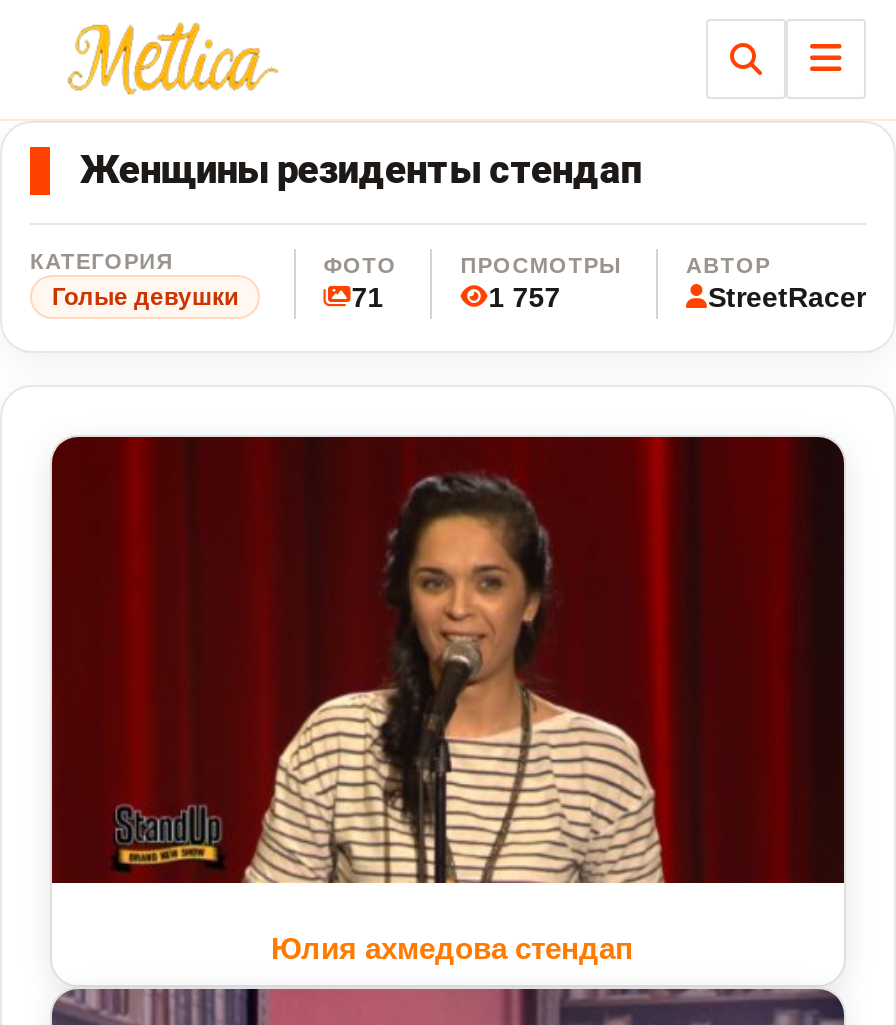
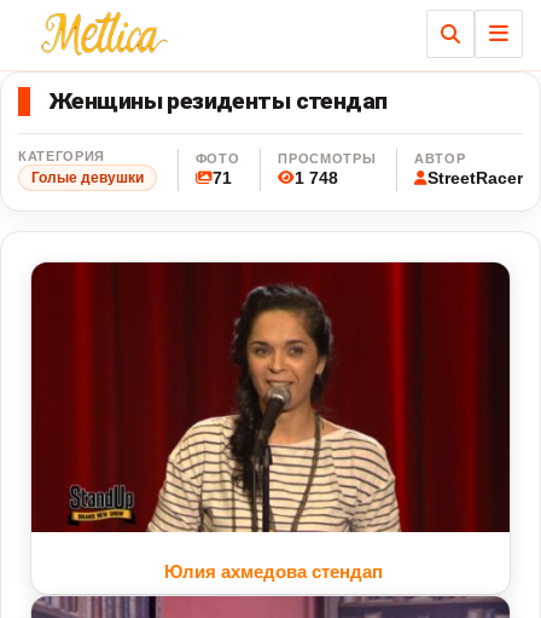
[488,281,560,313] 1 757 -> [295,168,338,187] 1 748

